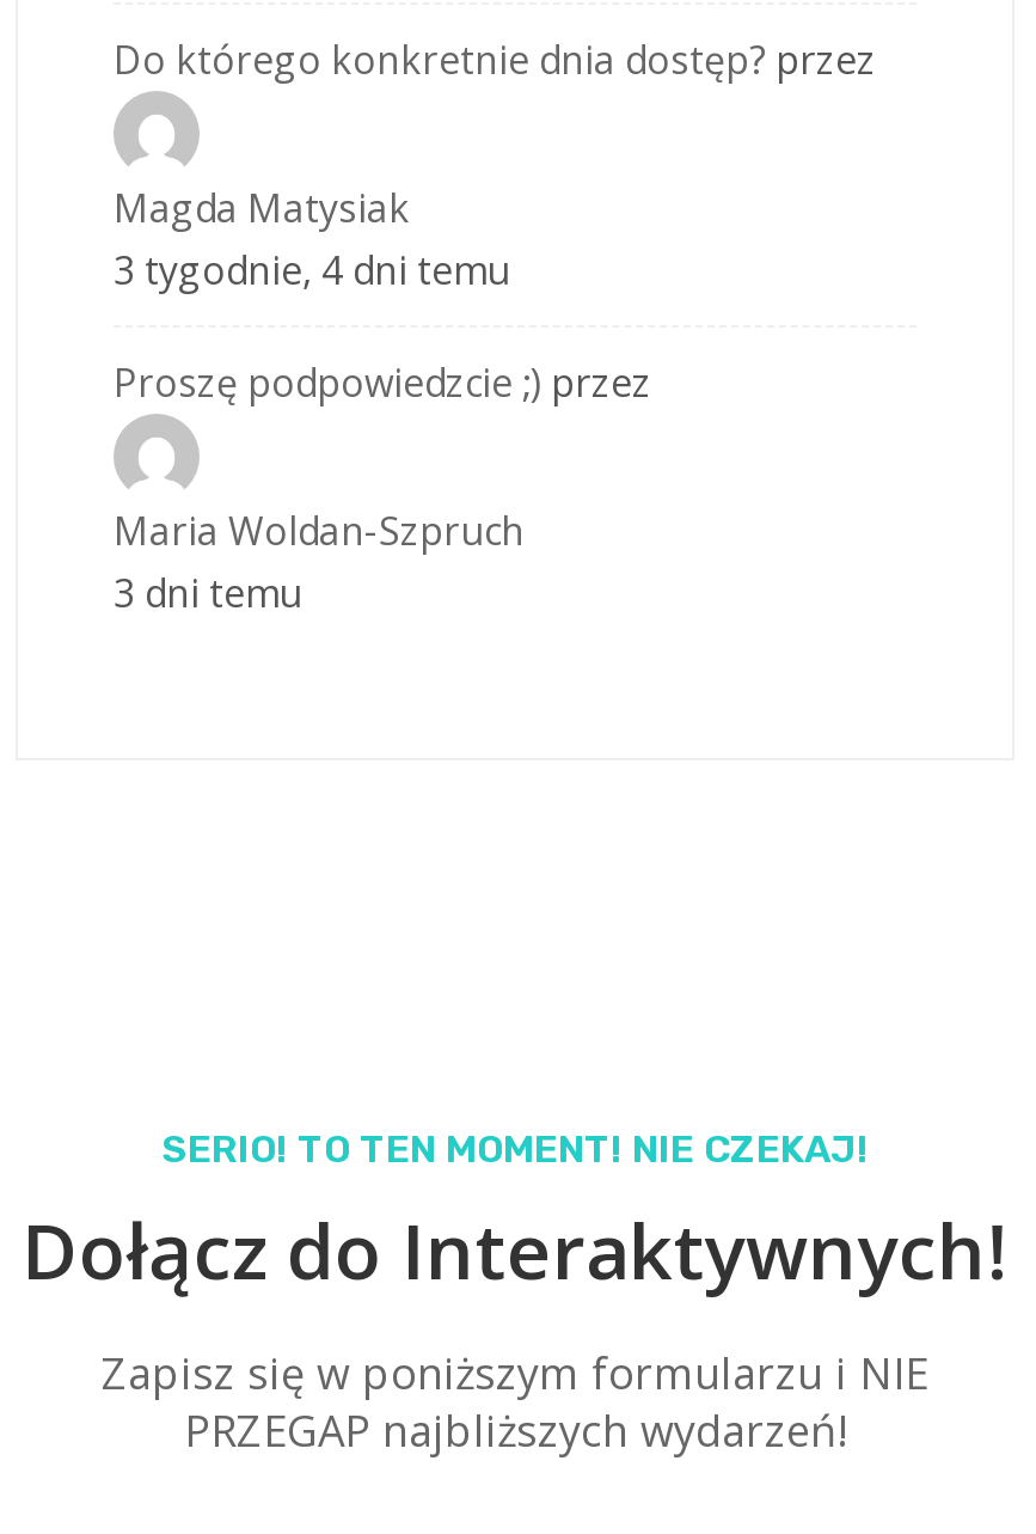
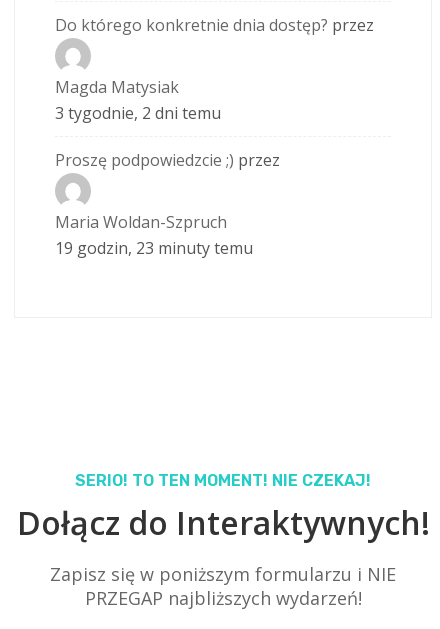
[114,245,510,297] 3 tygodnie, 4 dni temu -> [55,102,221,124] 3 tygodnie, 2 dni temu
[114,567,302,620] 3 dni temu -> [55,237,253,259] 19 godzin, 23 minuty temu

